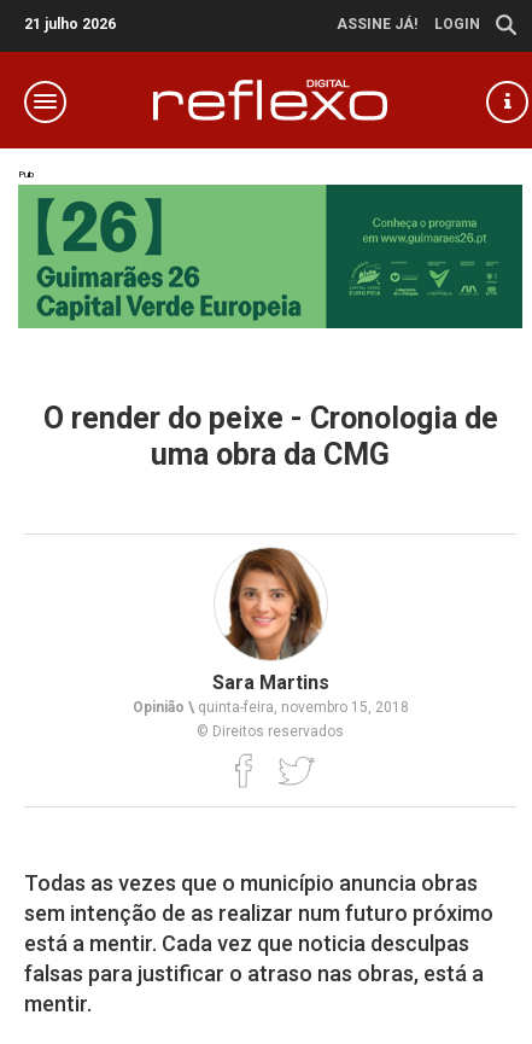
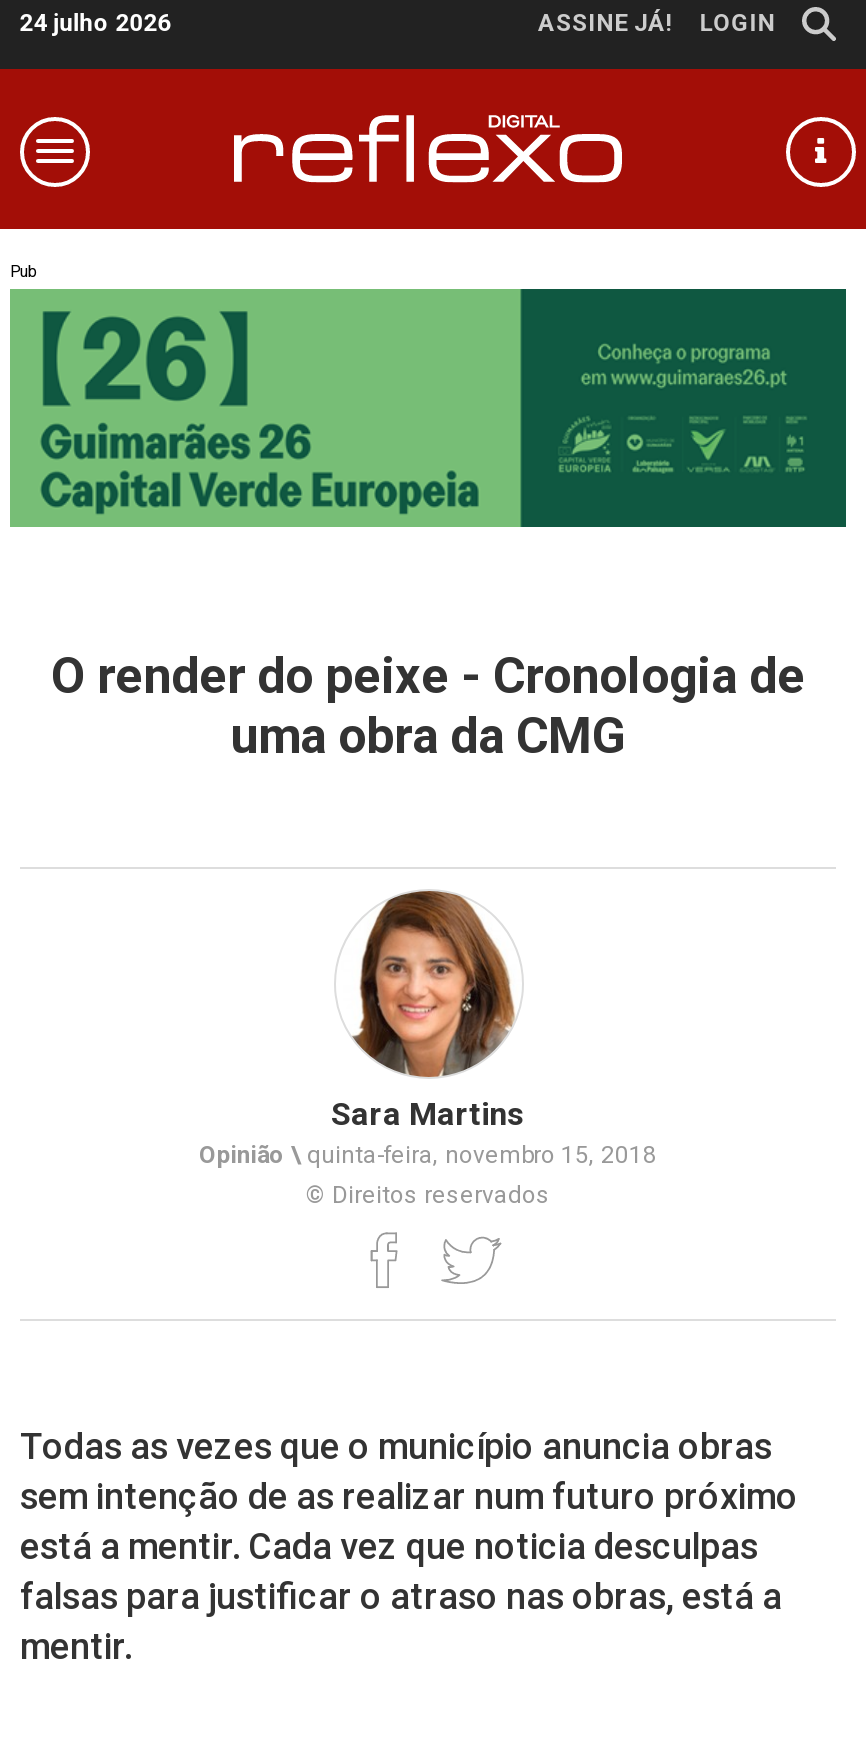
[24,16,116,33] 21 julho 2026 -> [20,9,172,37] 24 julho 2026

